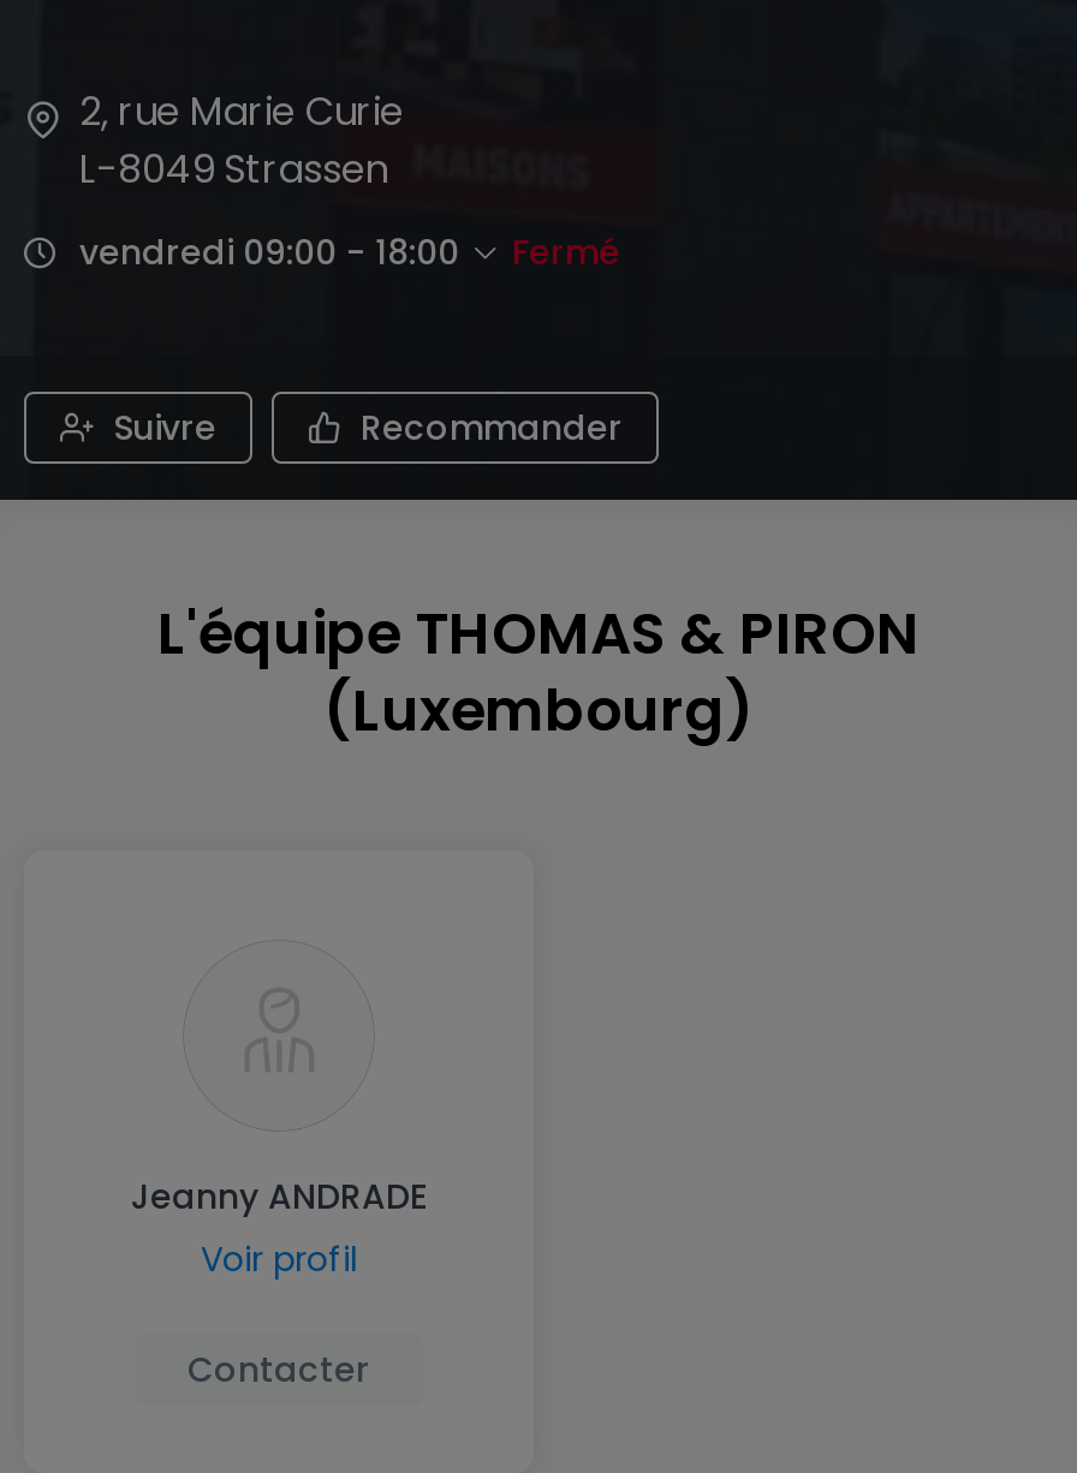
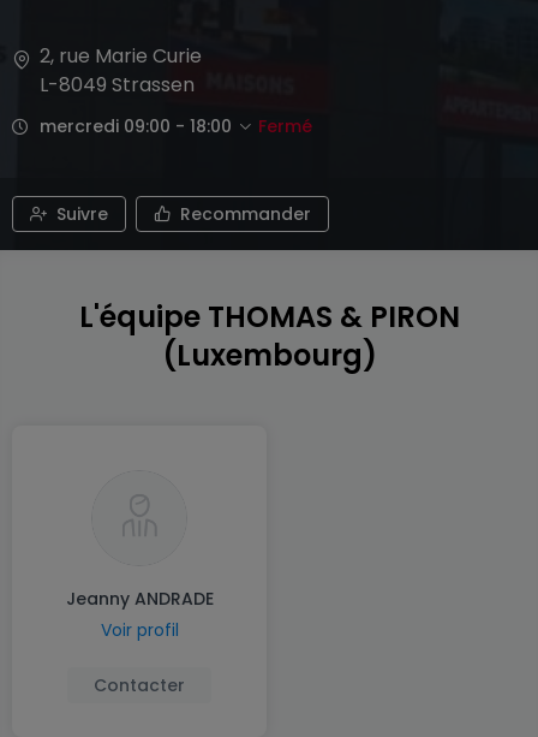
[79,228,459,276] vendredi 09:00 - 18:00 -> [40,114,232,138] mercredi 09:00 - 18:00

